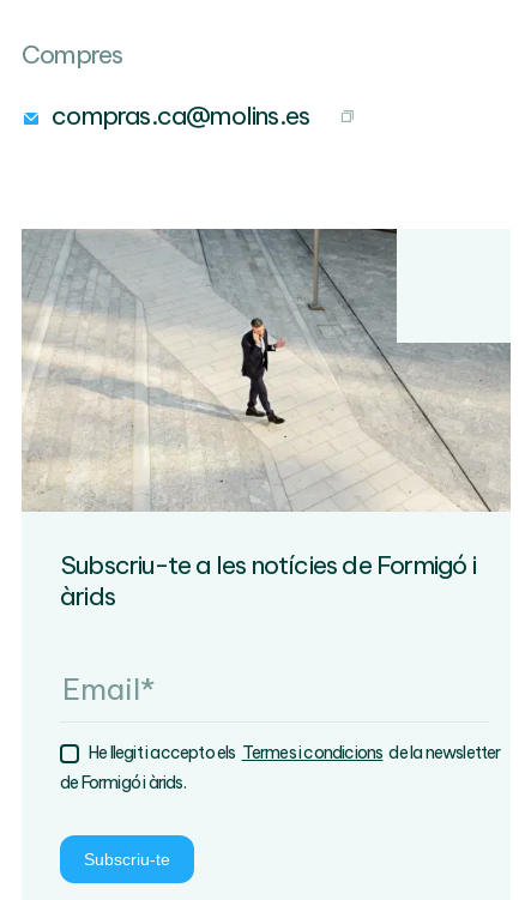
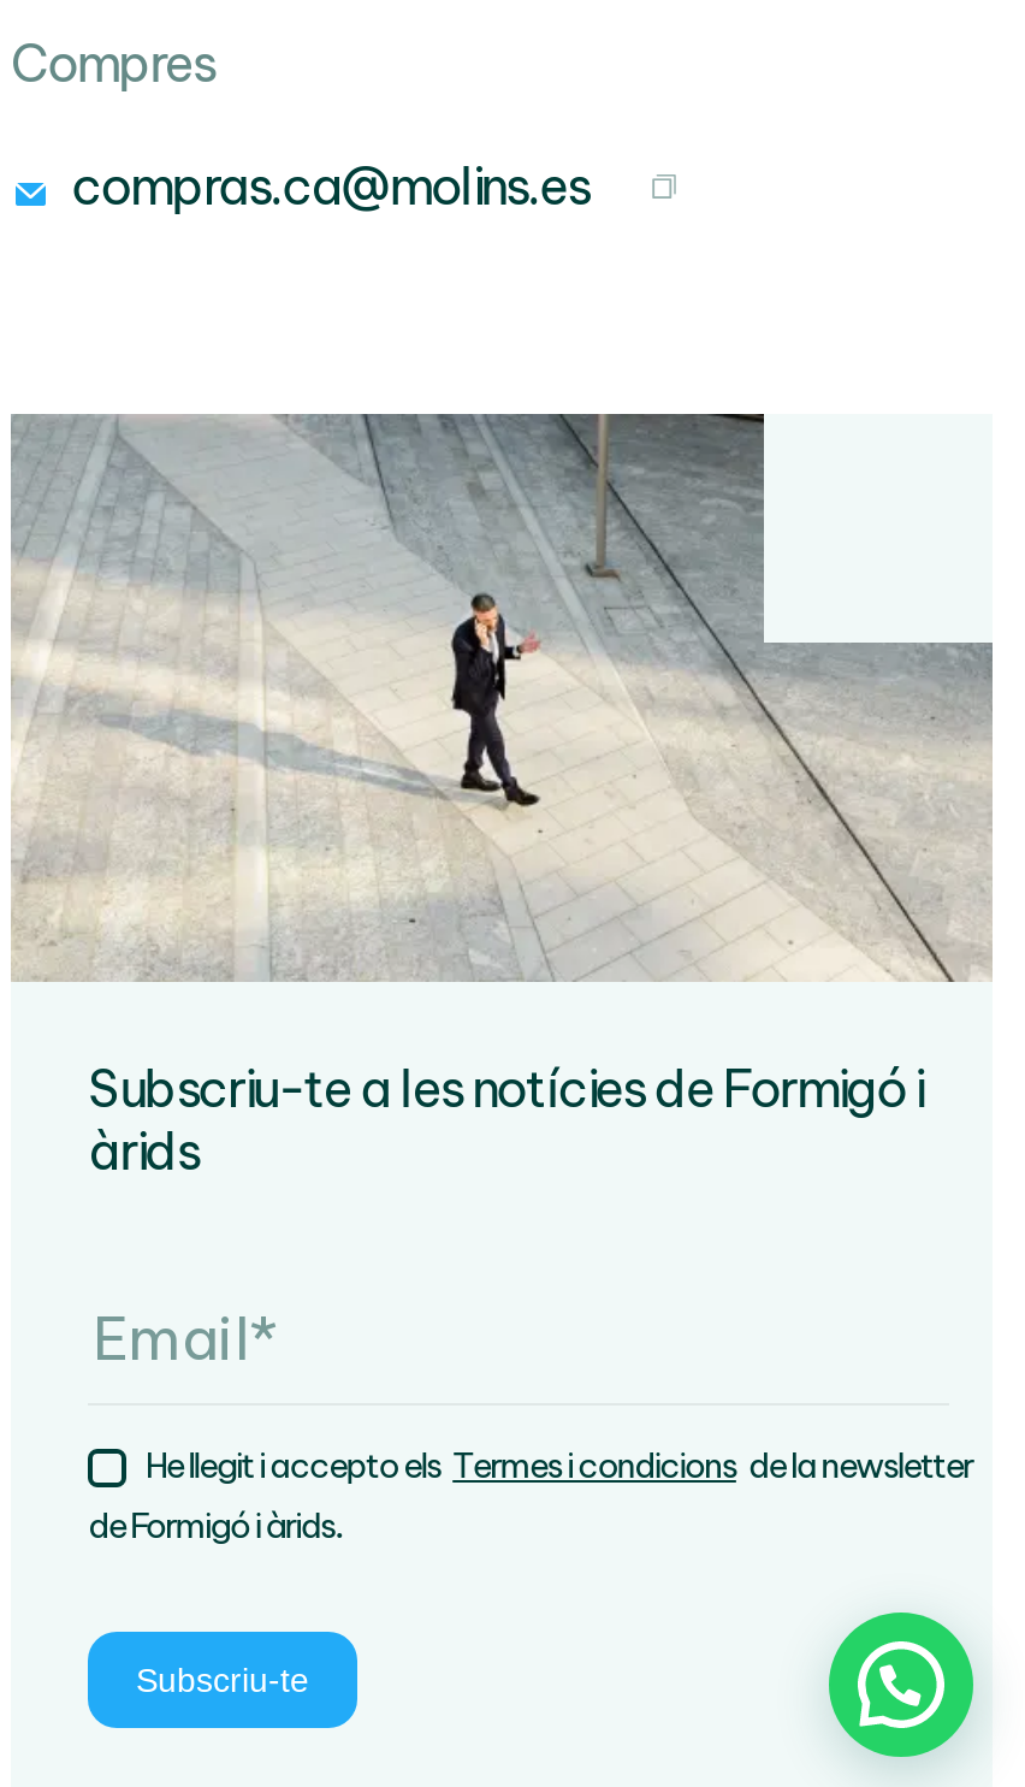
none -> [824,1610,978,1769] [image]

